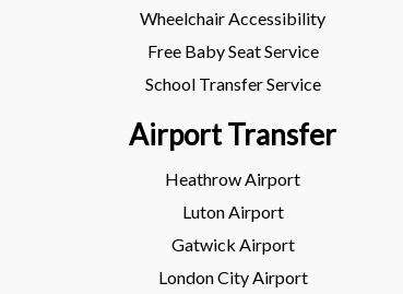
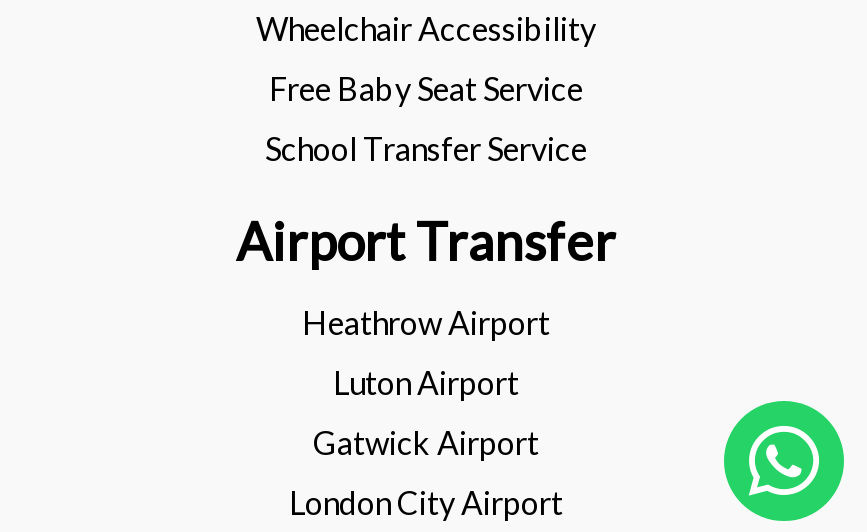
none -> [722,399,846,523] [image]

